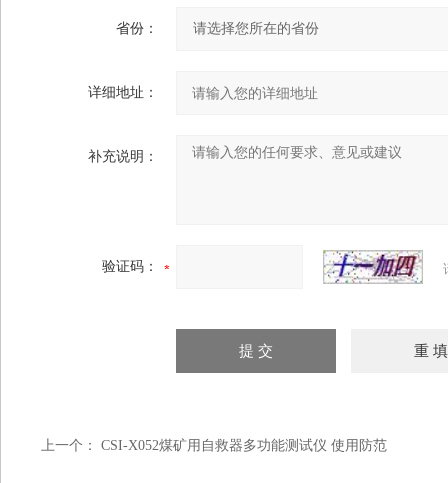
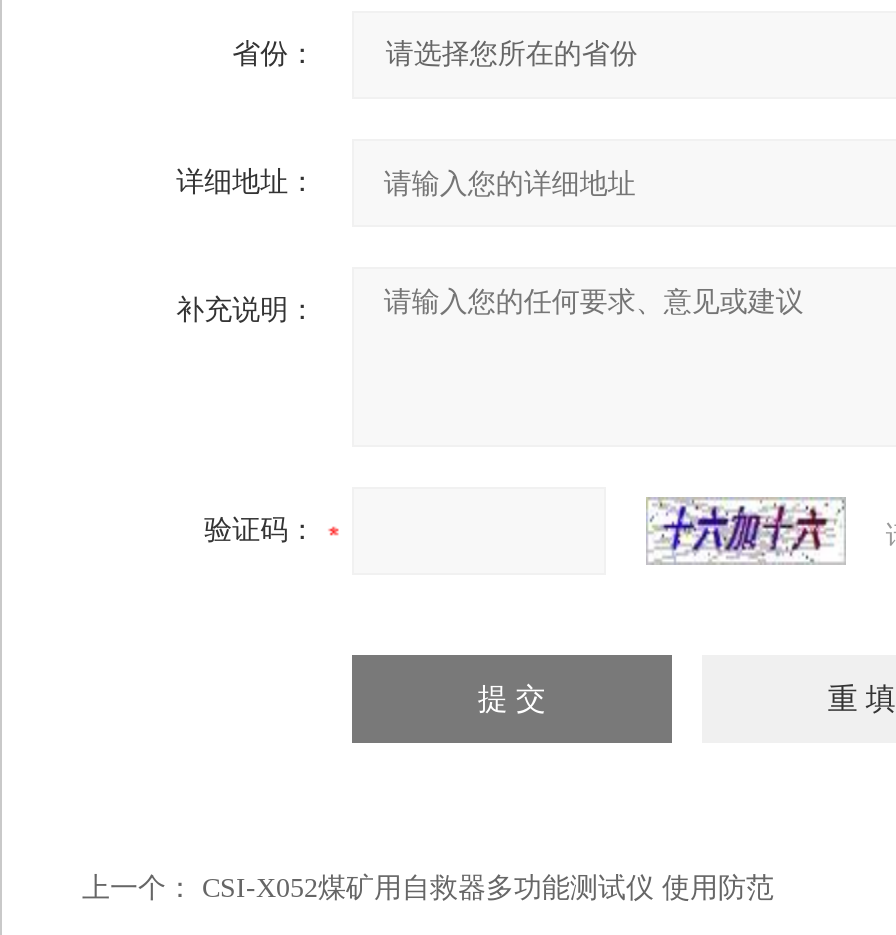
[323,250,423,284] [image] -> [650,497,844,563] [image]

